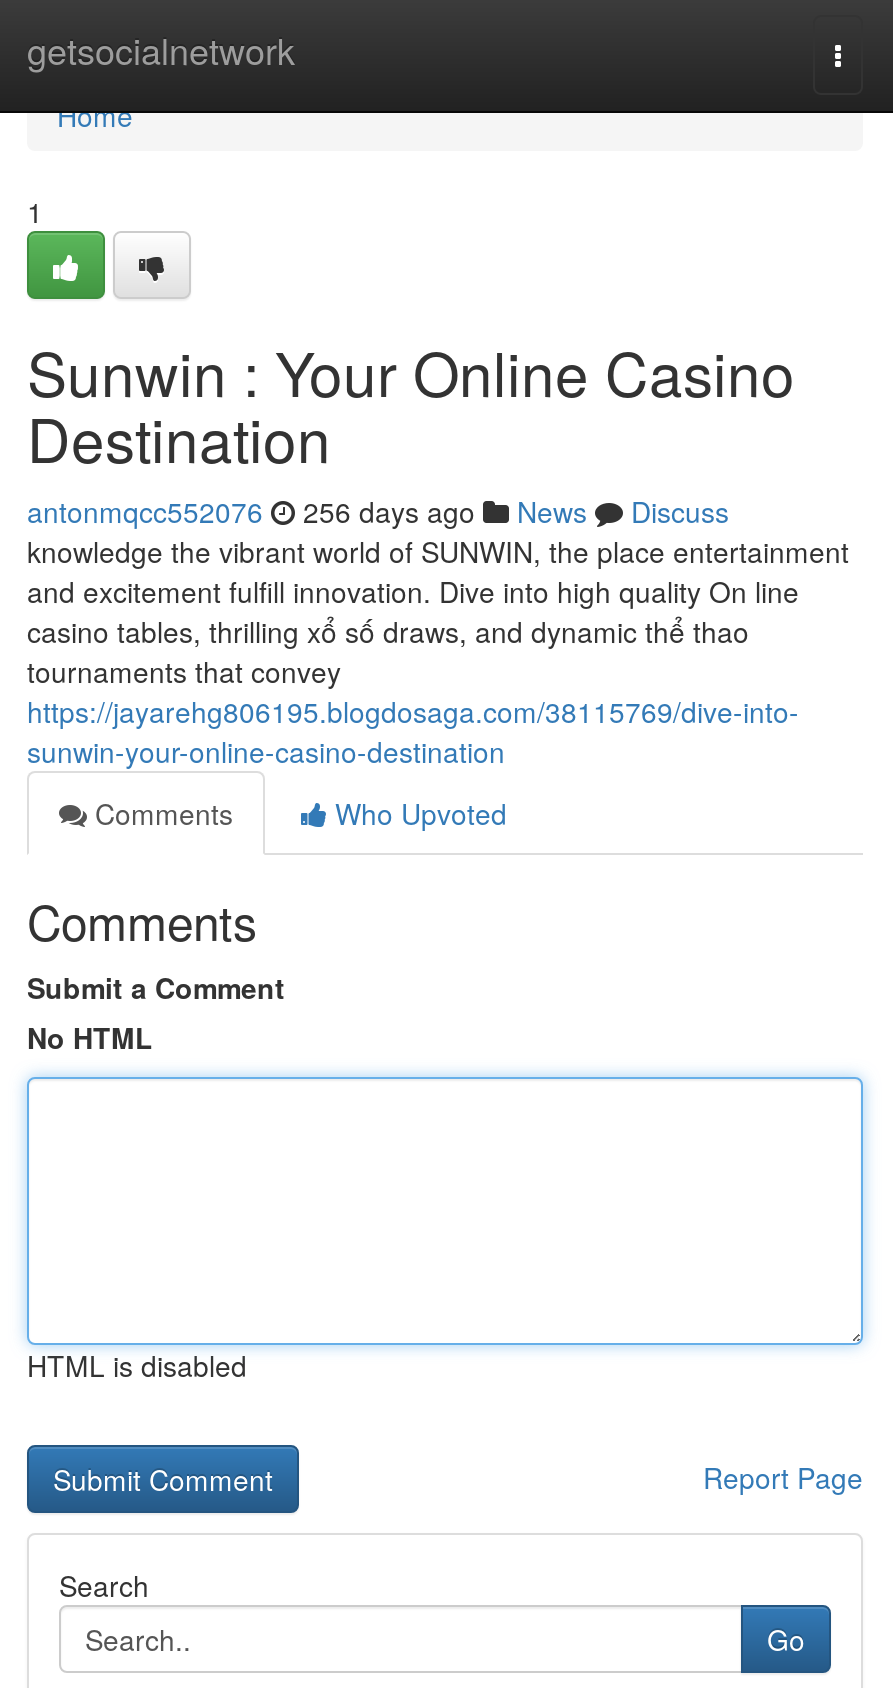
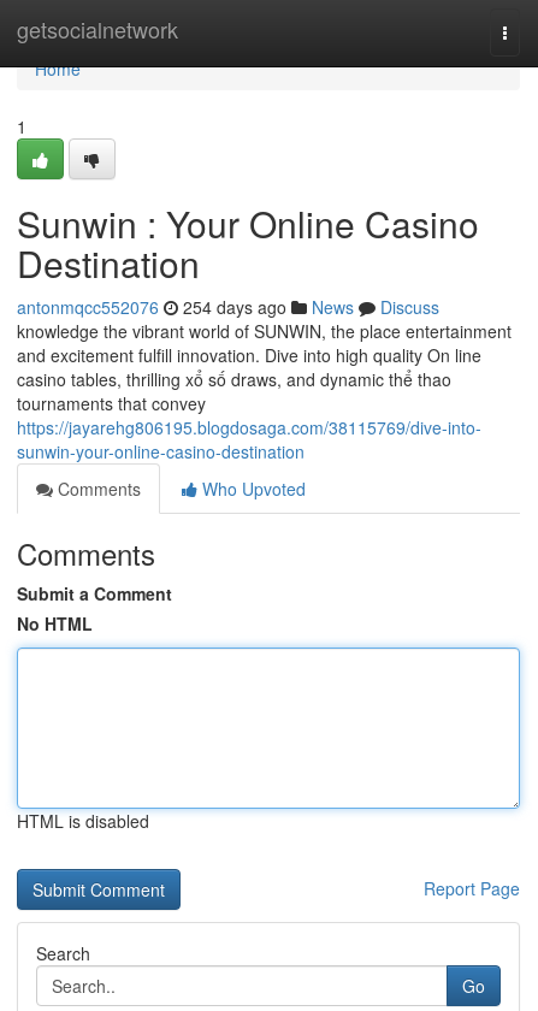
[27,491,729,531] antonmqcc552076 256 days ago News Discuss -> [17,295,439,319] antonmqcc552076 254 days ago News Discuss

